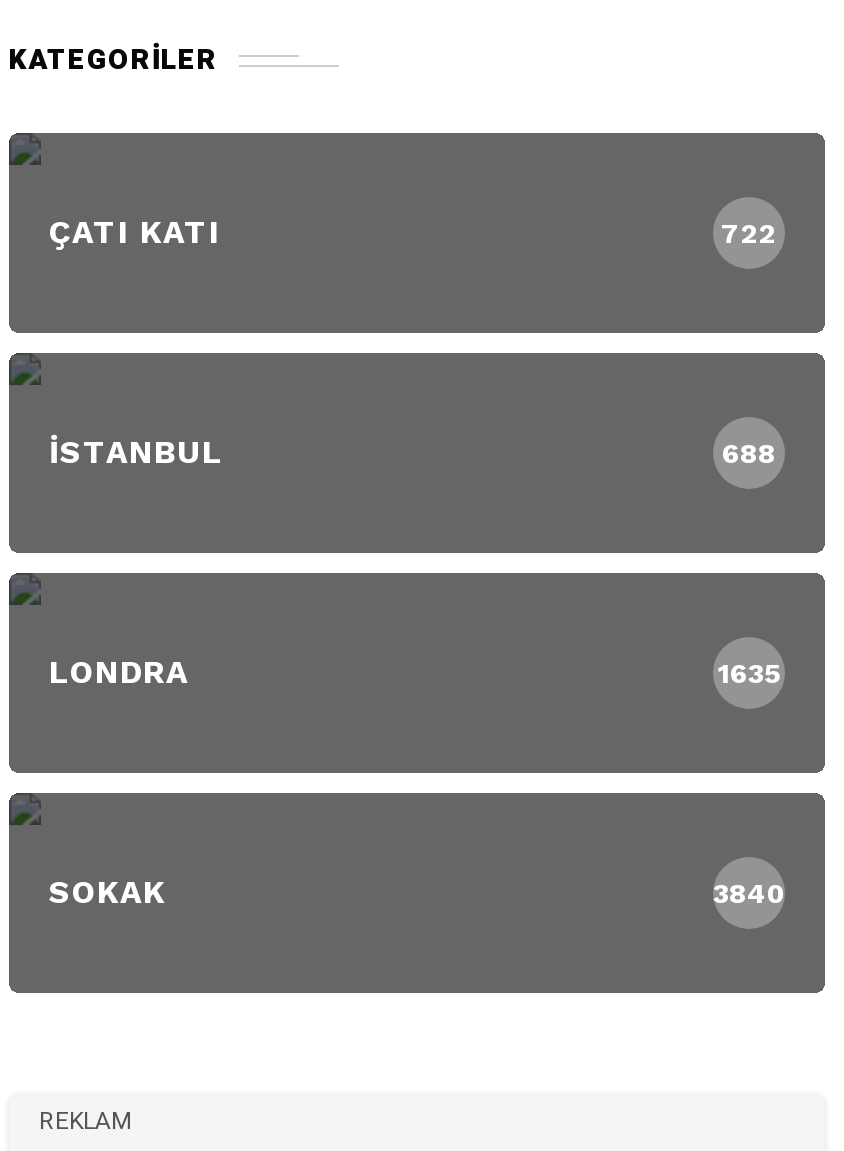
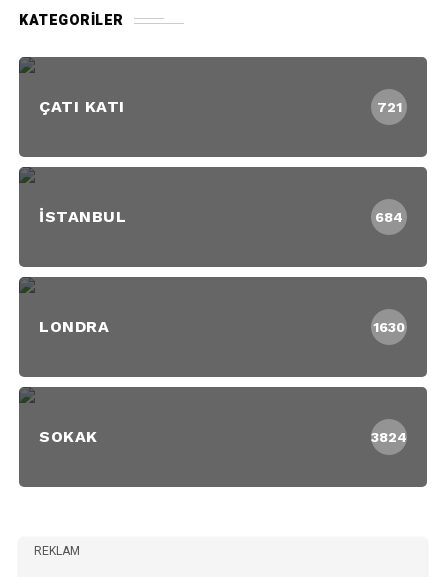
[721,217,777,249] 722 -> [376,99,401,115] 721
[722,437,776,469] 688 -> [375,209,403,225] 684
[718,657,780,689] 1635 -> [373,319,405,335] 1630
[713,877,785,909] 3840 -> [371,429,407,445] 3824

